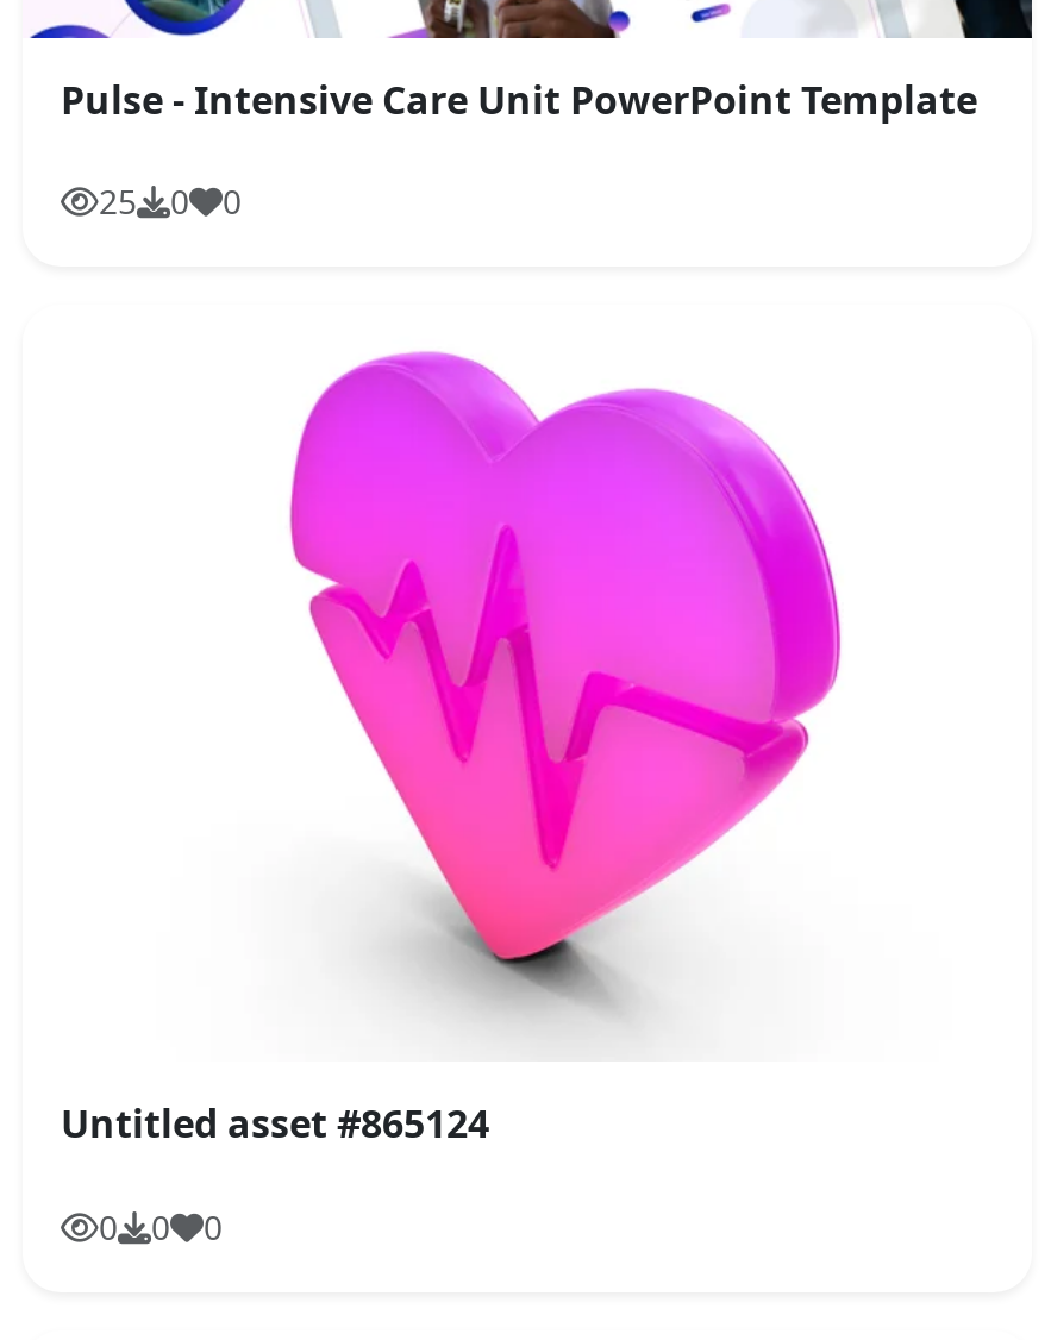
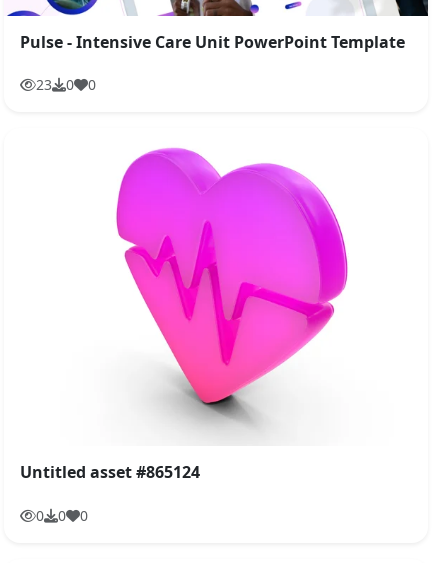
[99,179,242,224] 25 0 0 -> [36,75,96,94] 23 0 0

